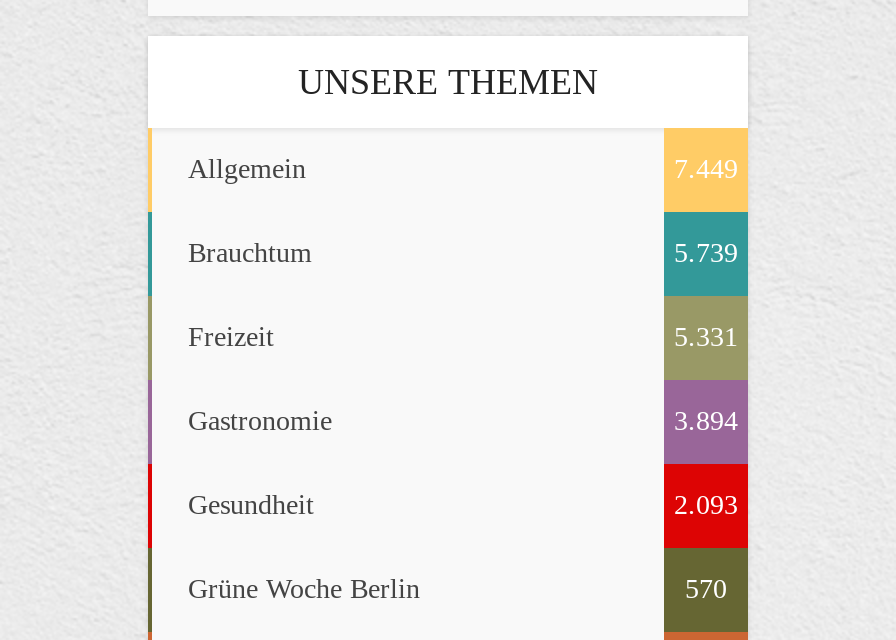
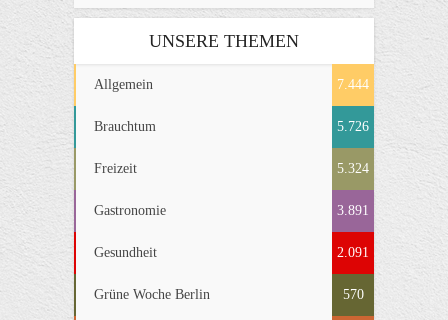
[674,153,738,183] 7.449 -> [337,76,369,91] 7.444
[674,237,738,267] 5.739 -> [337,118,369,133] 5.726
[674,321,738,351] 5.331 -> [337,160,369,175] 5.324
[674,405,738,435] 3.894 -> [337,202,369,217] 3.891
[674,489,738,519] 2.093 -> [337,244,369,259] 2.091

